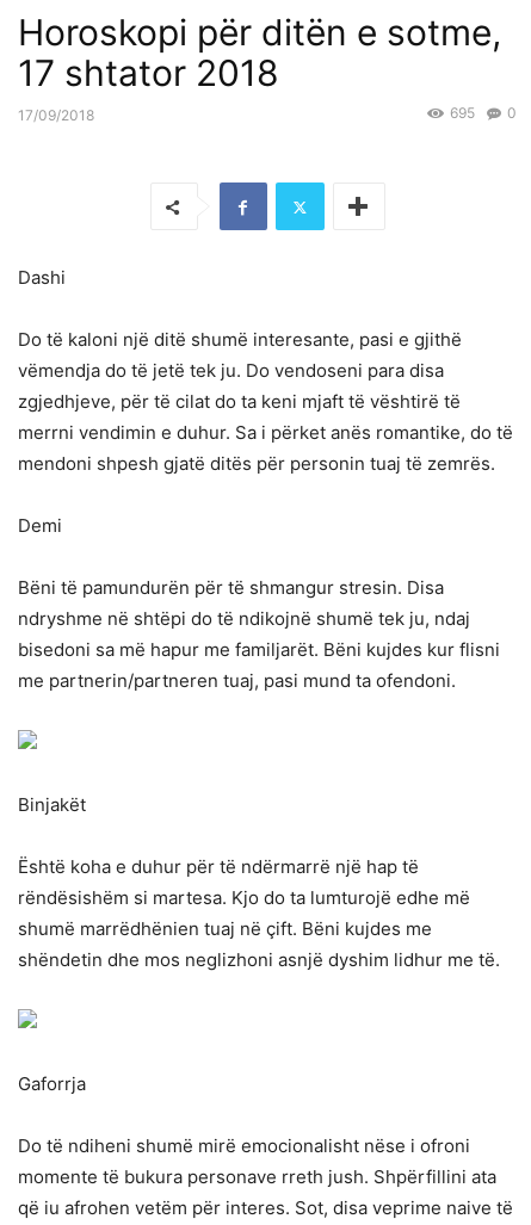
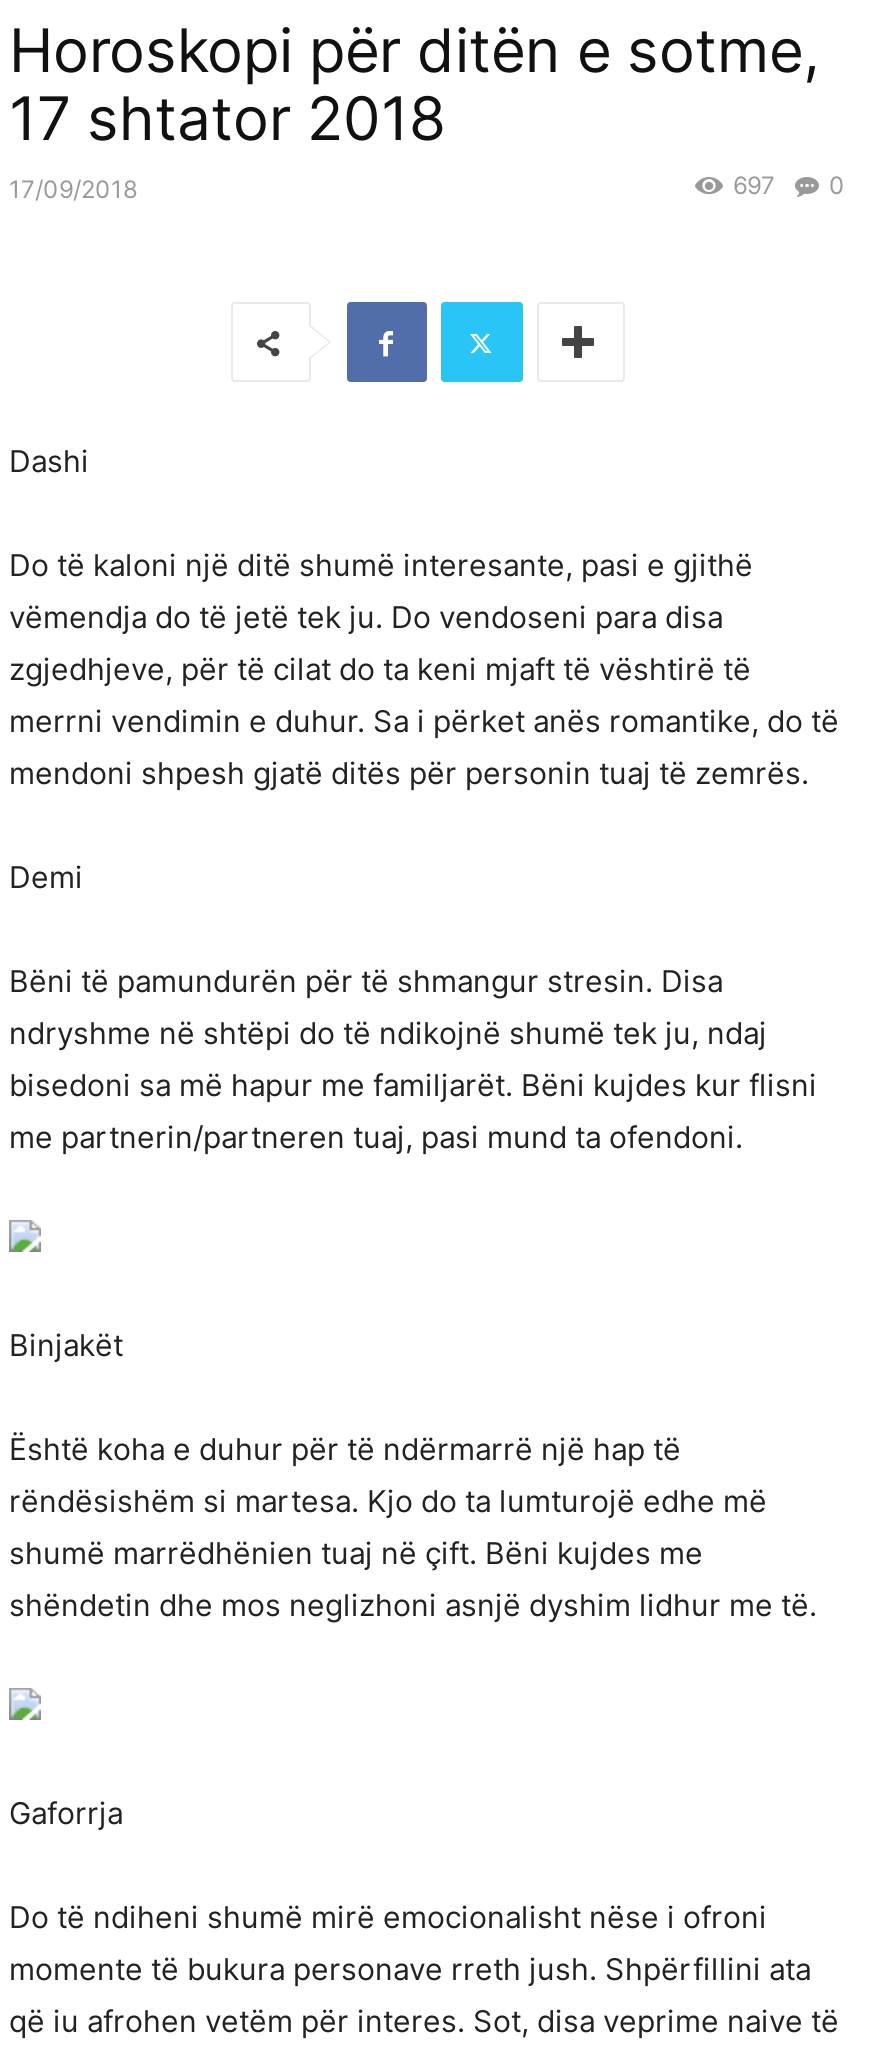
[450,104,517,122] 695 0 -> [733,170,845,200] 697 0

